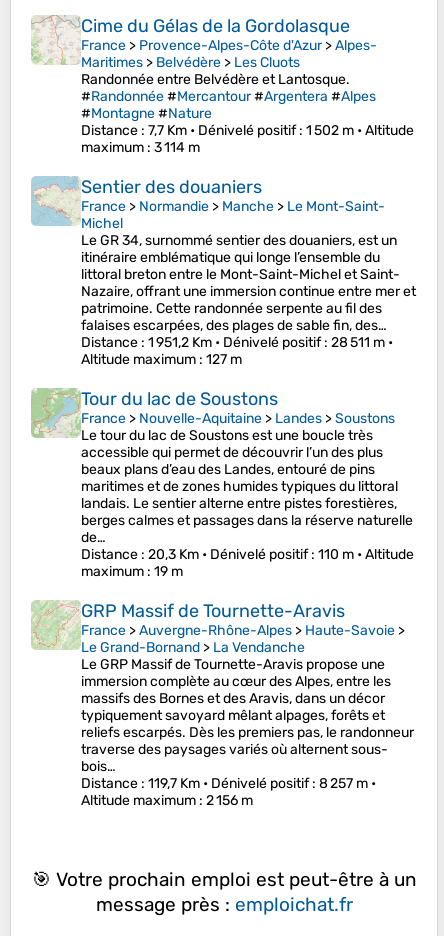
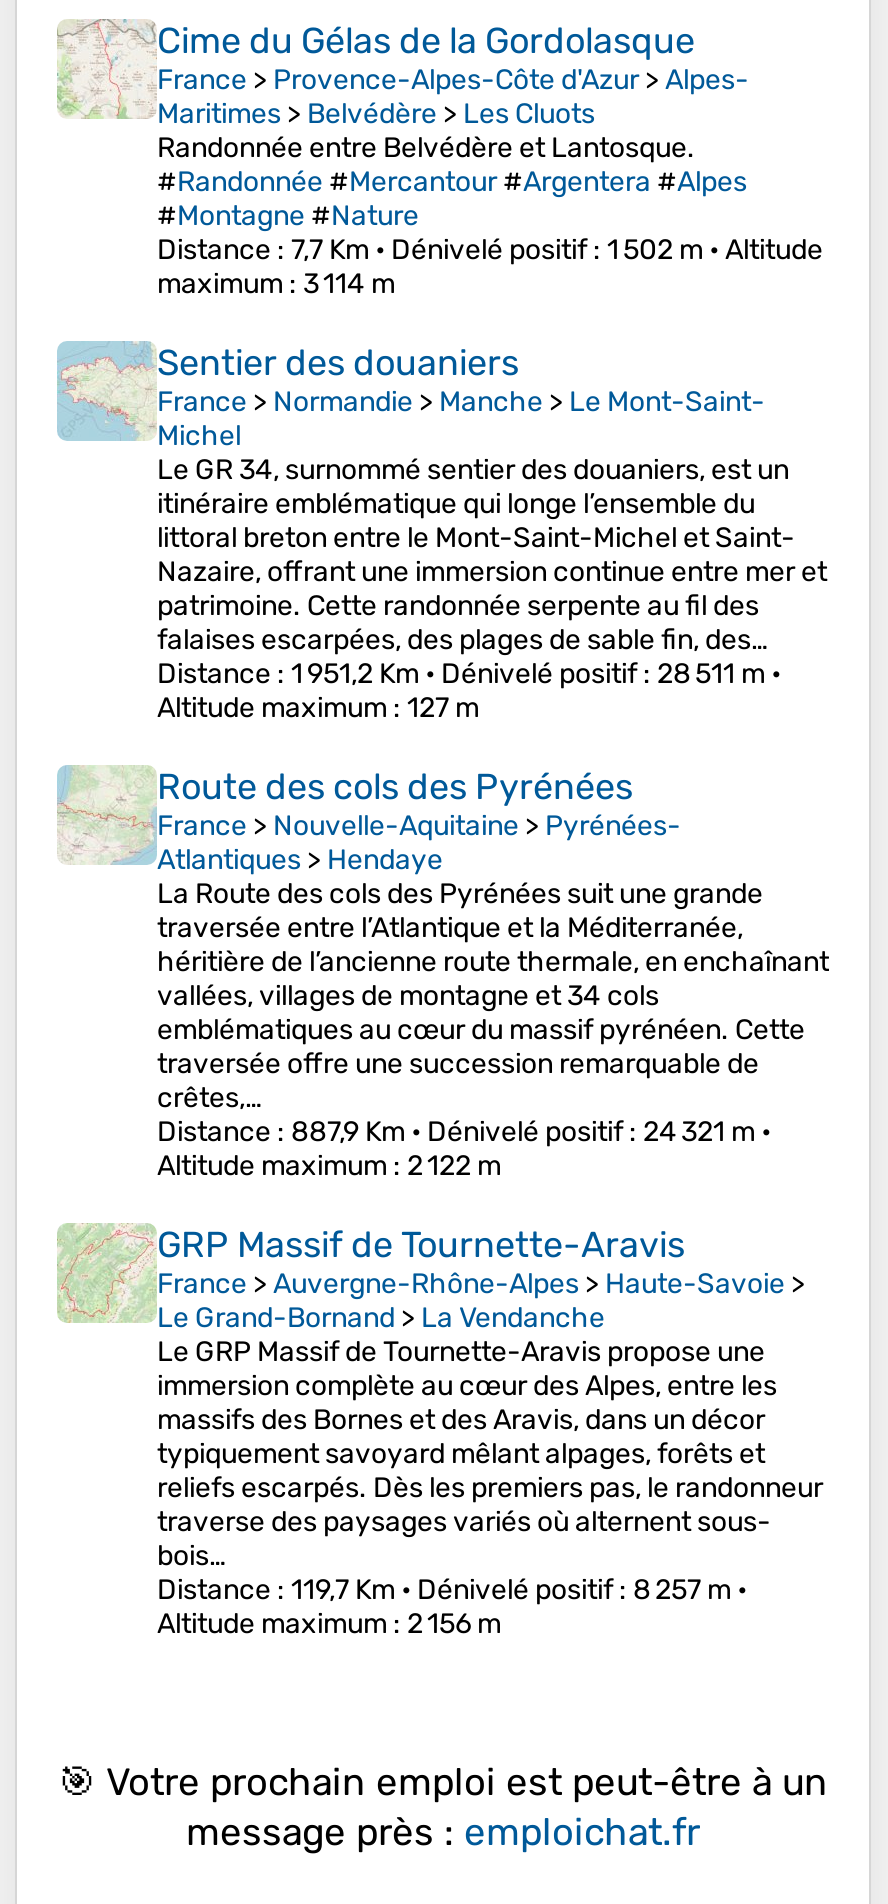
[31,388,414,580] [image] | Tour du lac de Soustons | France > Nouvelle-Aquitaine > Landes > Soustons | Le tour du lac de Soustons est une boucle très | accessible qui permet de découvrir l’un des plus | beaux plans d’eau des Landes, entouré de pins | maritimes et de zones humides typiques du littoral | landais. Le sentier alterne entre pistes forestières, | berges calmes et passages dans la réserve naturelle | de… | Distance: 20,3 Km • Dénivelé positif: 110 m • Altitude | maximum: 19 m -> [55,765,829,1183] [image] | Route des cols des Pyrénées | France > Nouvelle-Aquitaine > Pyrénées- | Atlantiques > Hendaye | La Route des cols des Pyrénées suit une grande | traversée entre l’Atlantique et la Méditerranée, | héritière de l’ancienne route thermale, en enchaînant | vallées, villages de montagne et 34 cols | emblématiques au cœur du massif pyrénéen. Cette | traversée offre une succession remarquable de | crêtes,… | Distance: 887,9 Km • Dénivelé positif: 24 321 m • | Altitude maximum: 2 122 m

